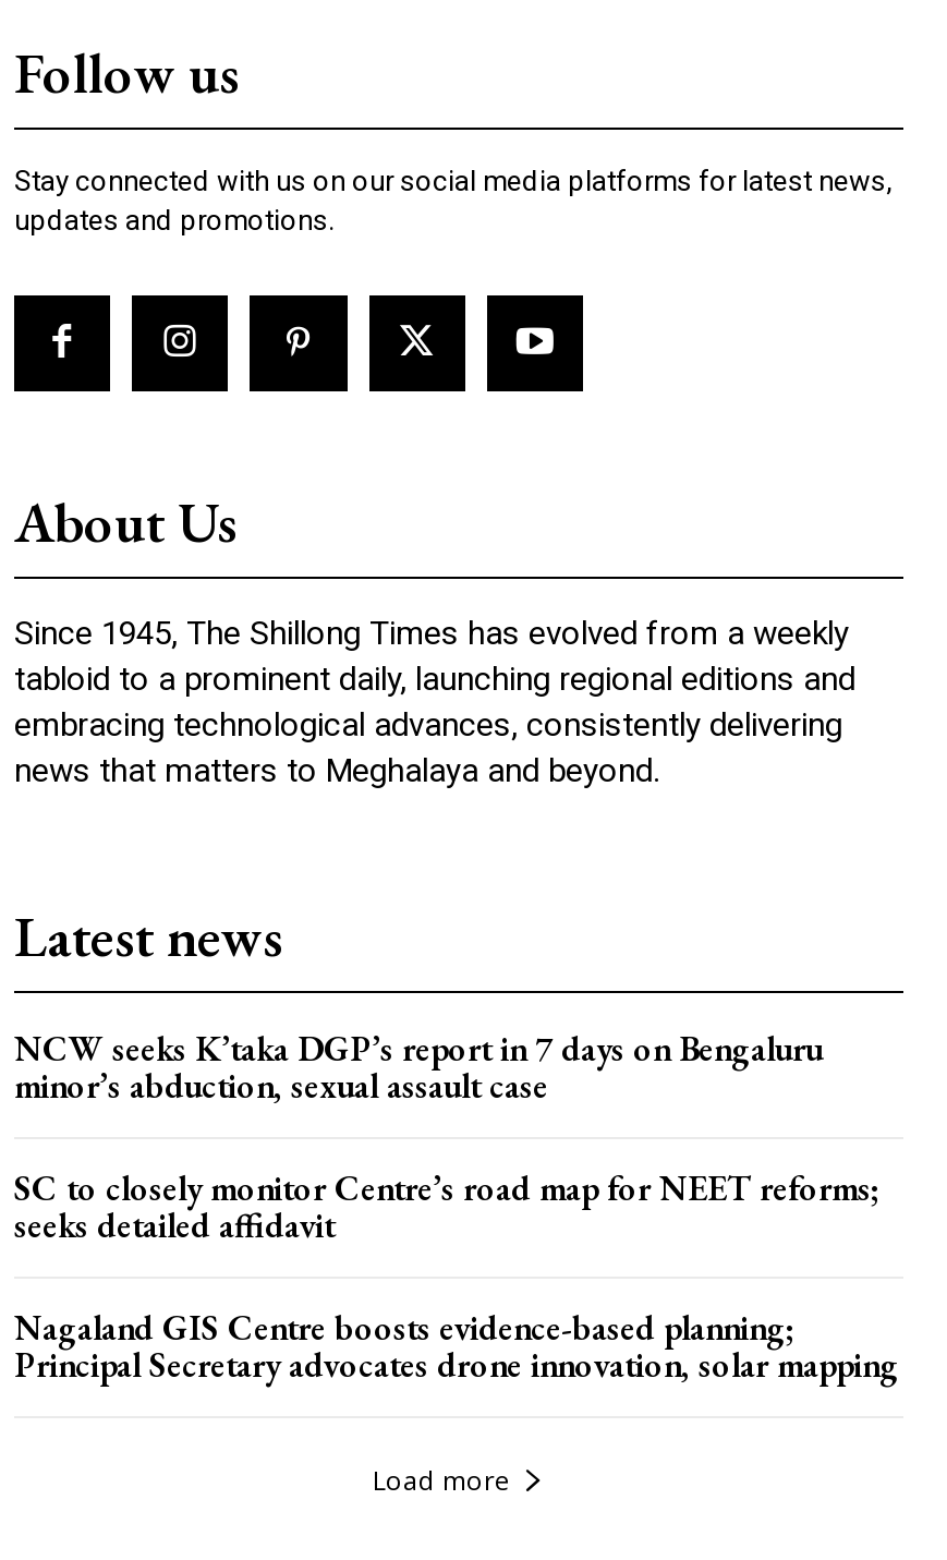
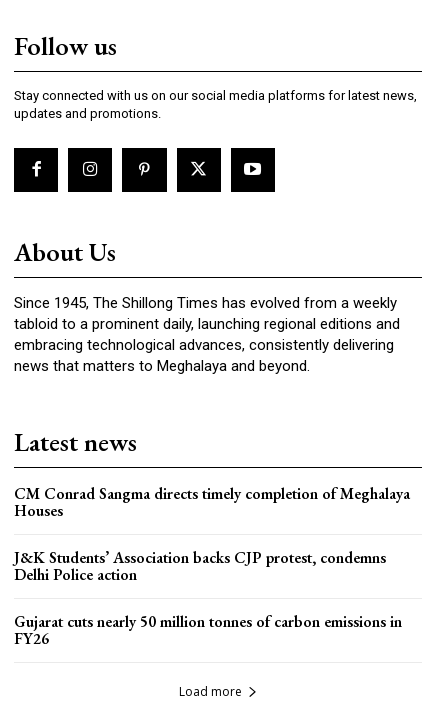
[14,1026,823,1108] NCW seeks K’taka DGP’s report in 7 days on Bengaluru | minor’s abduction, sexual assault case -> [14,483,410,521] CM Conrad Sangma directs timely completion of Meghalaya | Houses
[14,1165,879,1248] SC to closely monitor Centre’s road map for NEET reforms; | seeks detailed affidavit -> [14,547,386,585] J&K Students’ Association backs CJP protest, condemns | Delhi Police action
[14,1305,899,1388] Nagaland GIS Centre boosts evidence-based planning; | Principal Secretary advocates drone innovation, solar mapping -> [14,611,402,649] Gujarat cuts nearly 50 million tonnes of carbon emissions in | FY26

